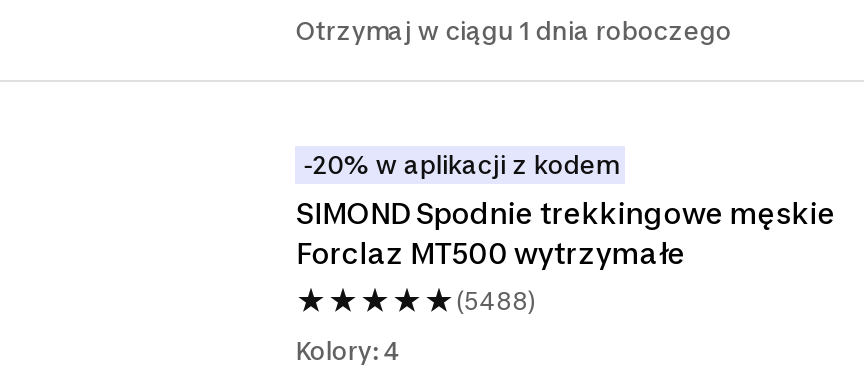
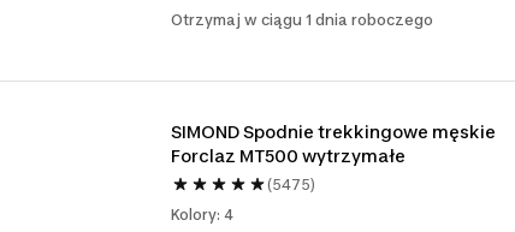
[304,150,618,180] -20% w aplikacji z kodem -> none
[456,286,536,316] (5488) -> [267,175,316,193] (5475)

